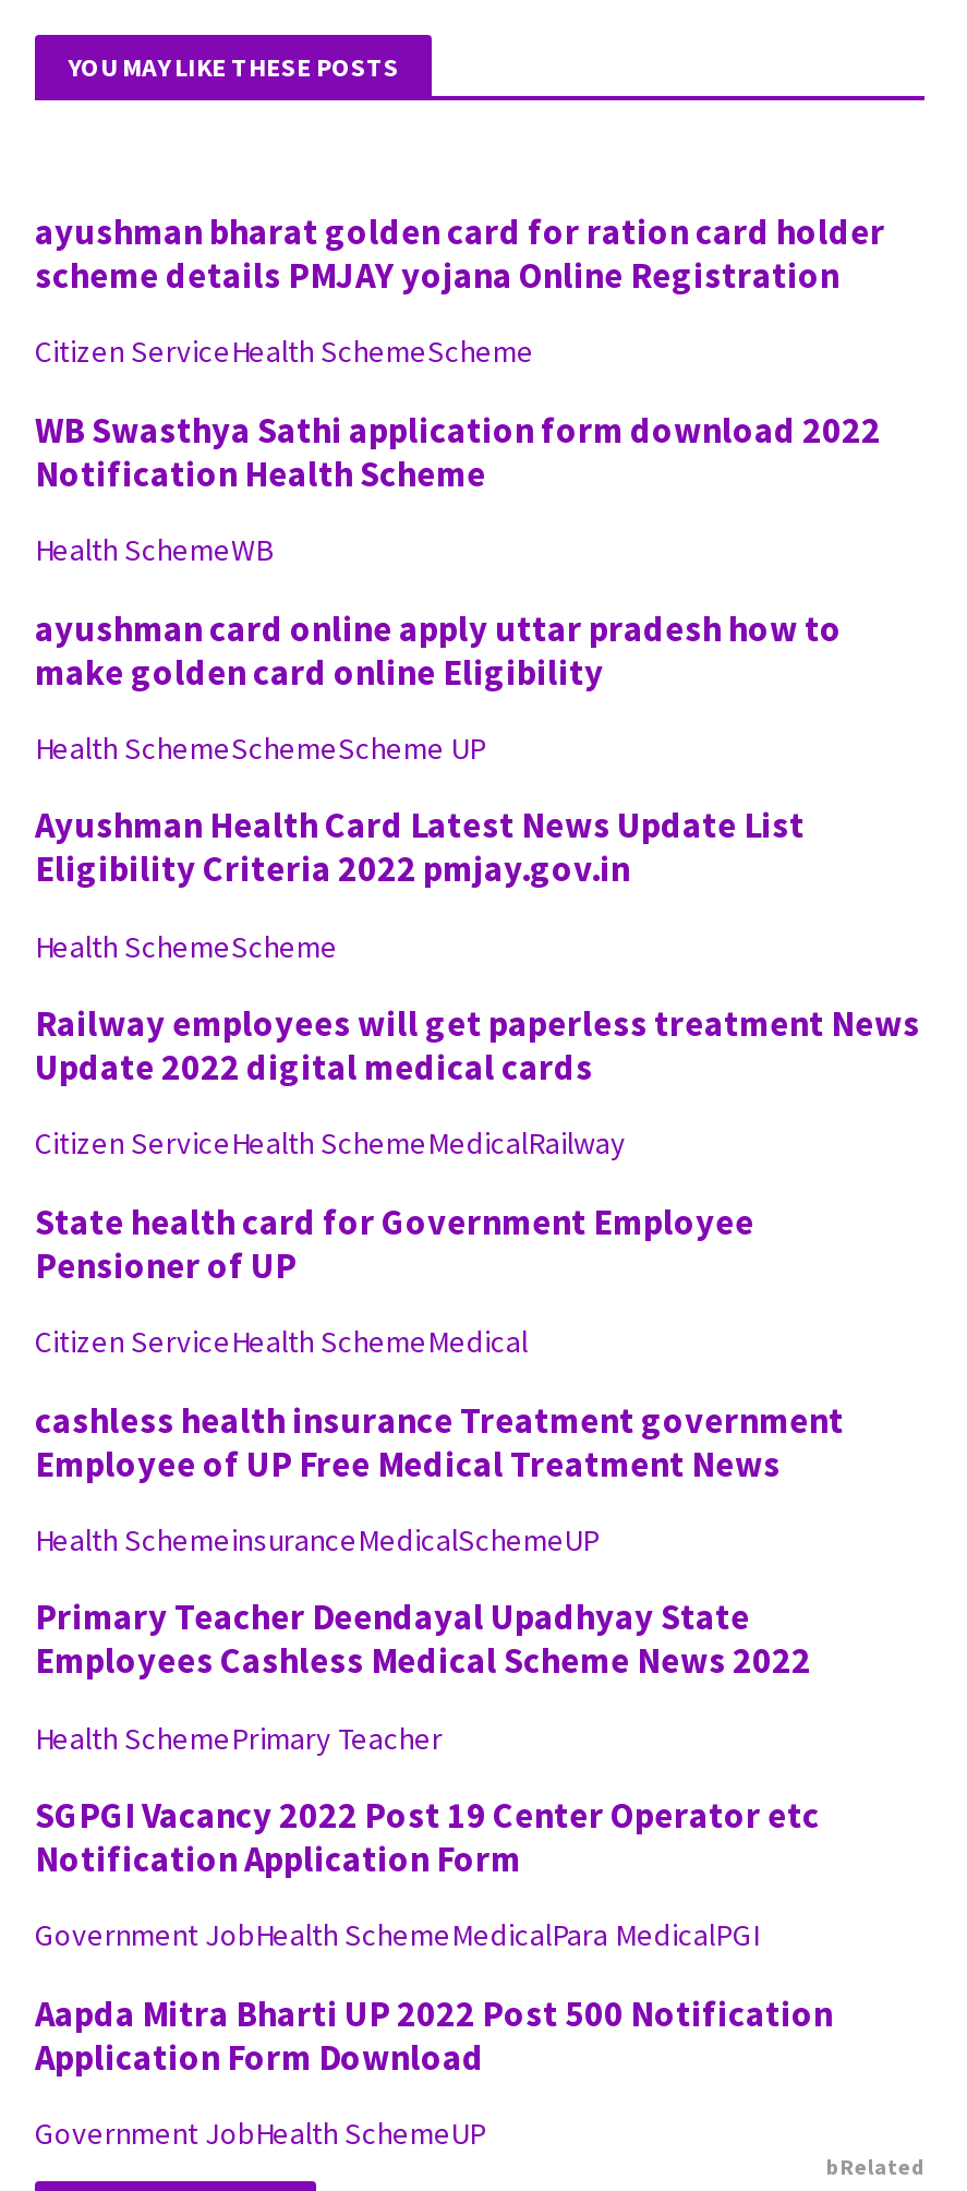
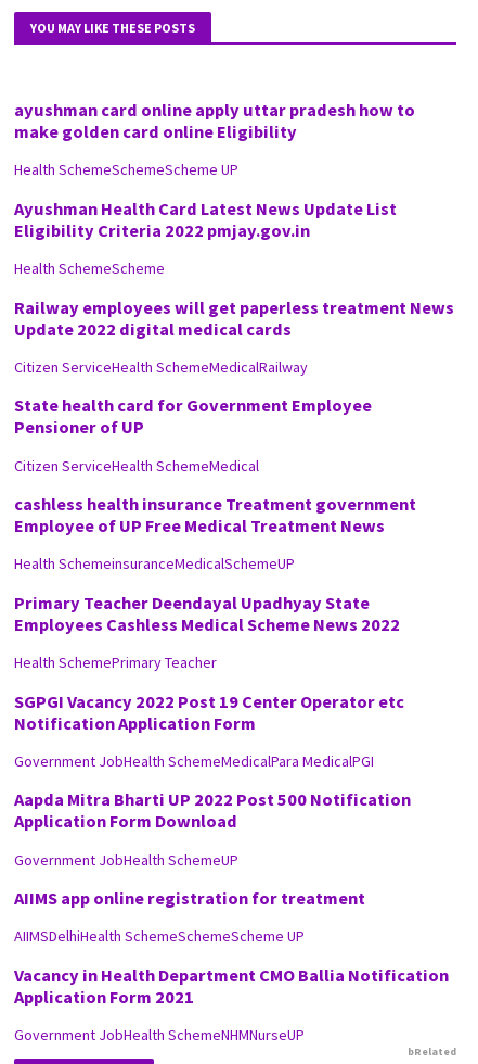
[35,209,885,570] ayushman bharat golden card for ration card holder | scheme details PMJAY yojana Online Registration | Citizen ServiceHealth SchemeScheme | WB Swasthya Sathi application form download 2022 | Notification Health Scheme | Health SchemeWB -> none
moved [35,605,920,2153] -> [14,99,454,869]: ayushman card online apply uttar pradesh how to | make golden card online Eligibility | Health SchemeSchemeScheme UP | ... | Application Form Download | Government JobHealth SchemeUP
none -> [14,887,449,1045] AIIMS app online registration for treatment | AIIMSDelhiHealth SchemeSchemeScheme UP | Vacancy in Health Department CMO Ballia Notification | Application Form 2021 | Government JobHealth SchemeNHMNurseUP

